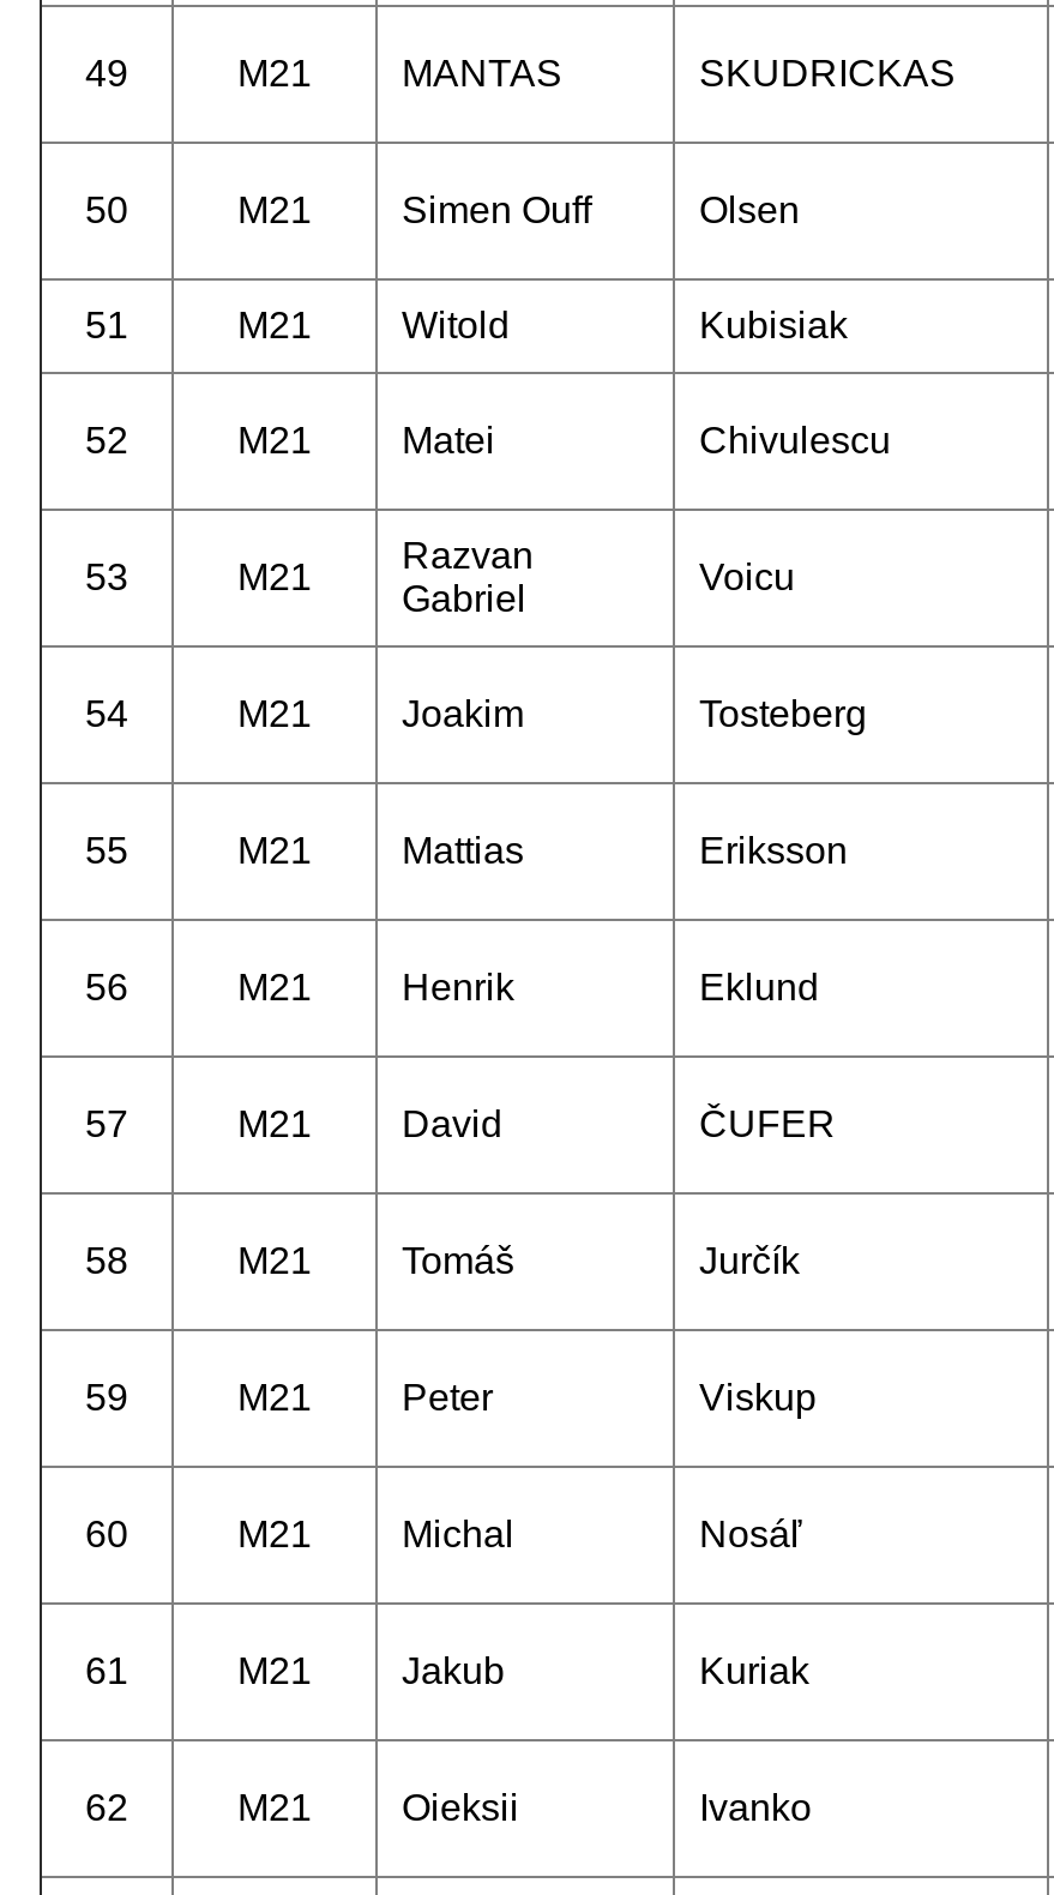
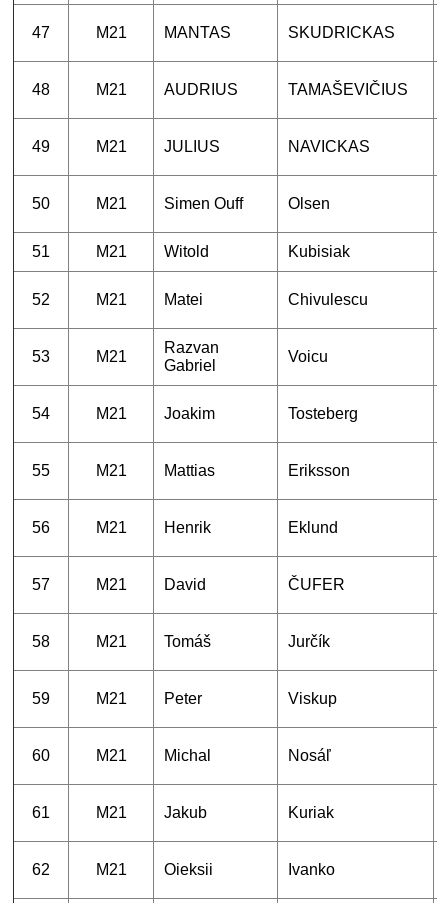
[85,53,128,94] 49 -> [32,24,50,41] 47
none -> [32,81,408,155] 48 | M21 | AUDRIUS | TAMAŠEVIČIUS | 49 | M21 | JULIUS | NAVICKAS

